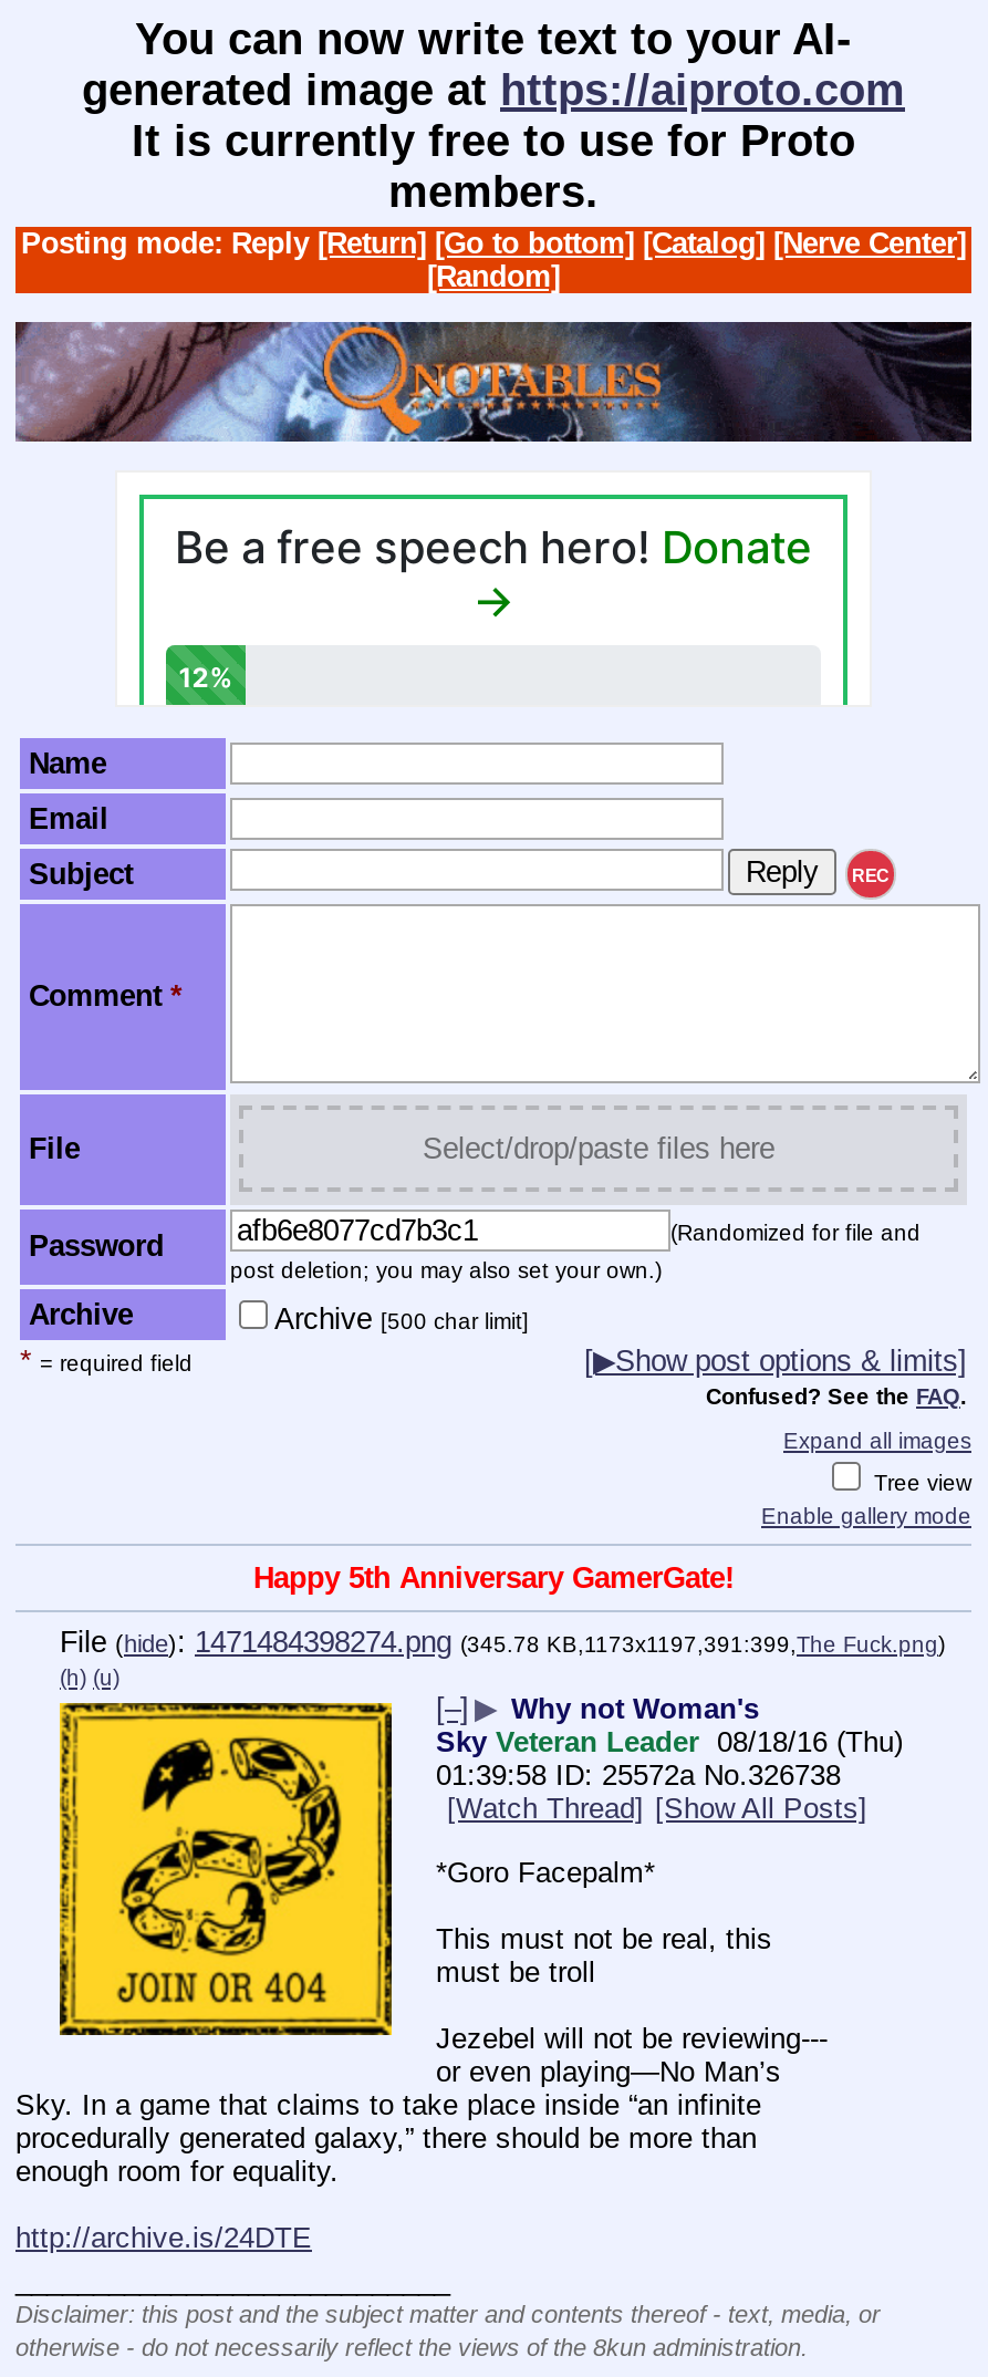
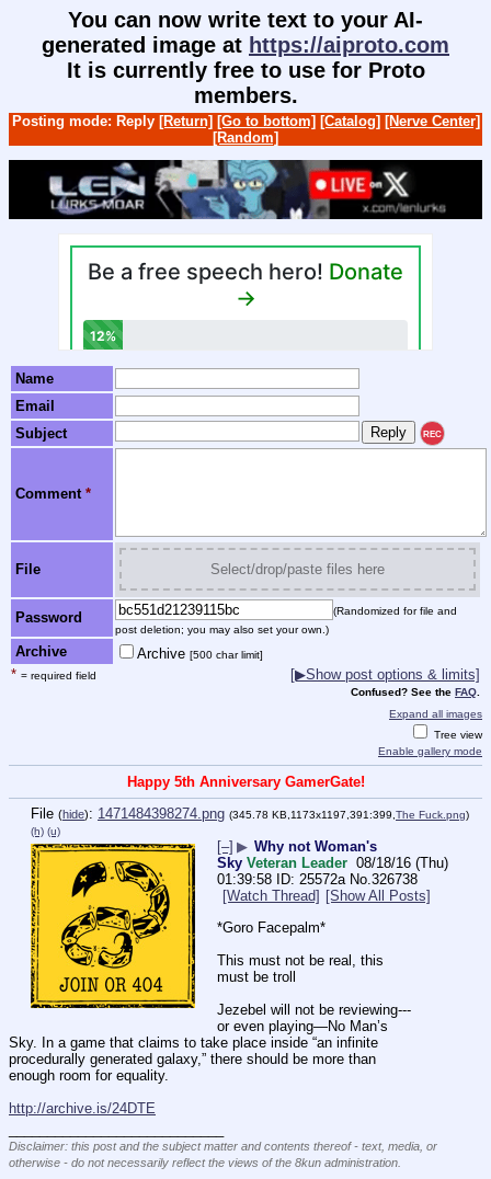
[13,320,971,444] [image] -> [8,159,481,220] [image]

